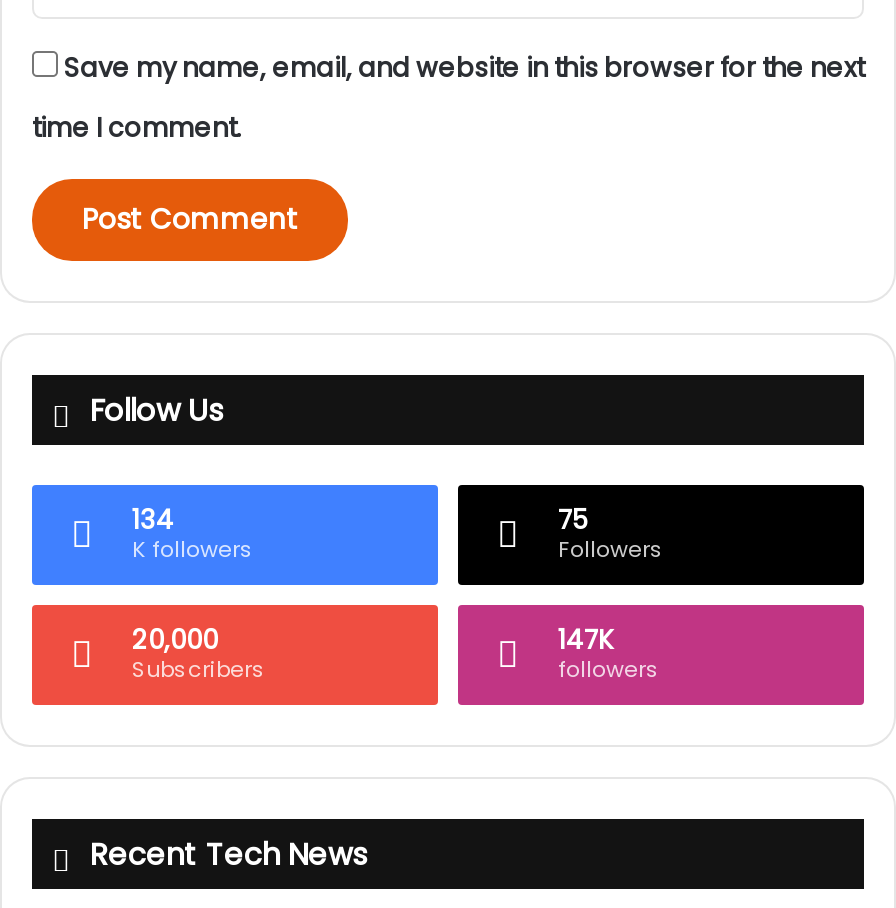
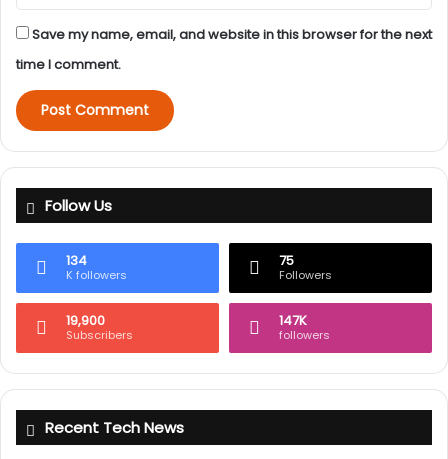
[132,621,218,659] 20,000 -> [66,311,105,330] 19,900

